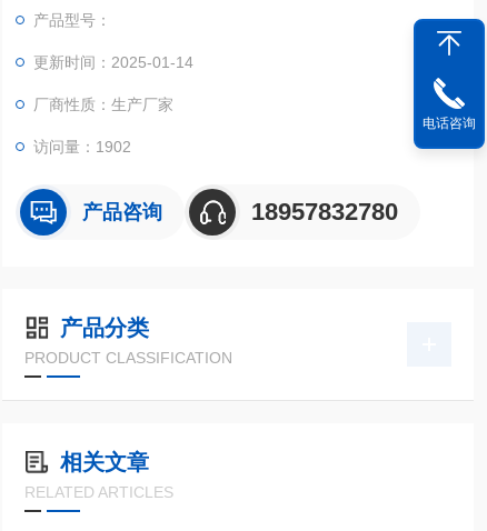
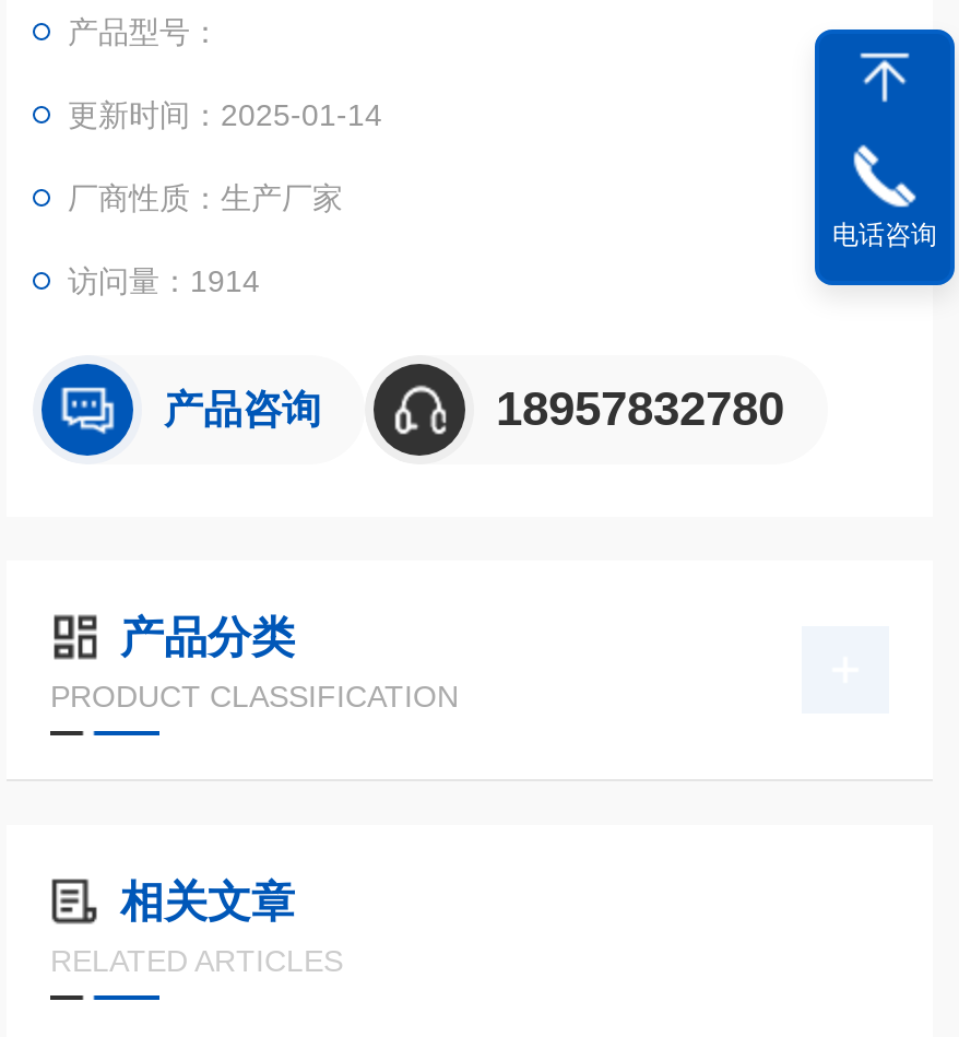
[33,138,131,156] 访问量：1902 -> [68,263,260,298] 访问量：1914

